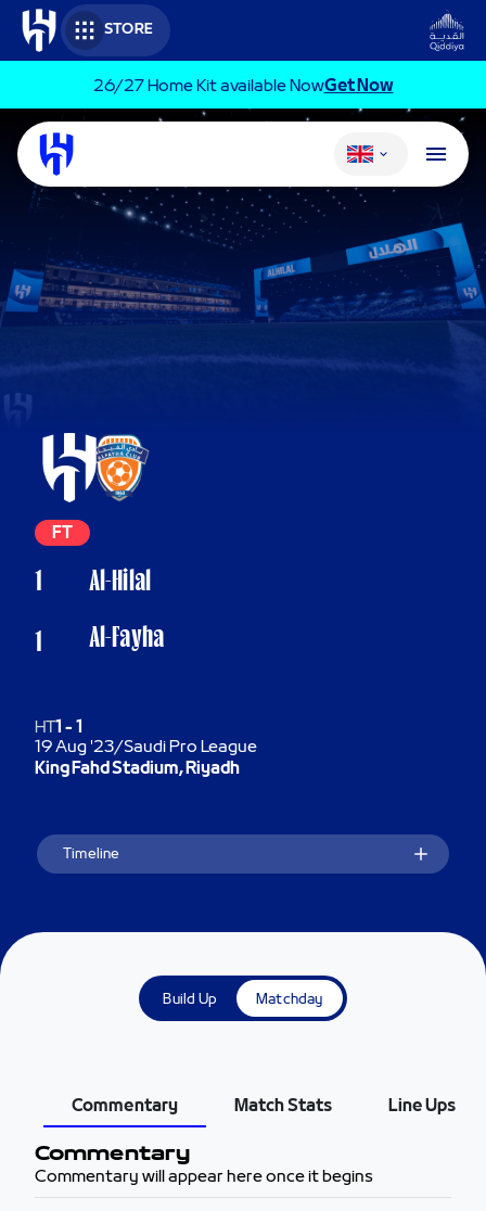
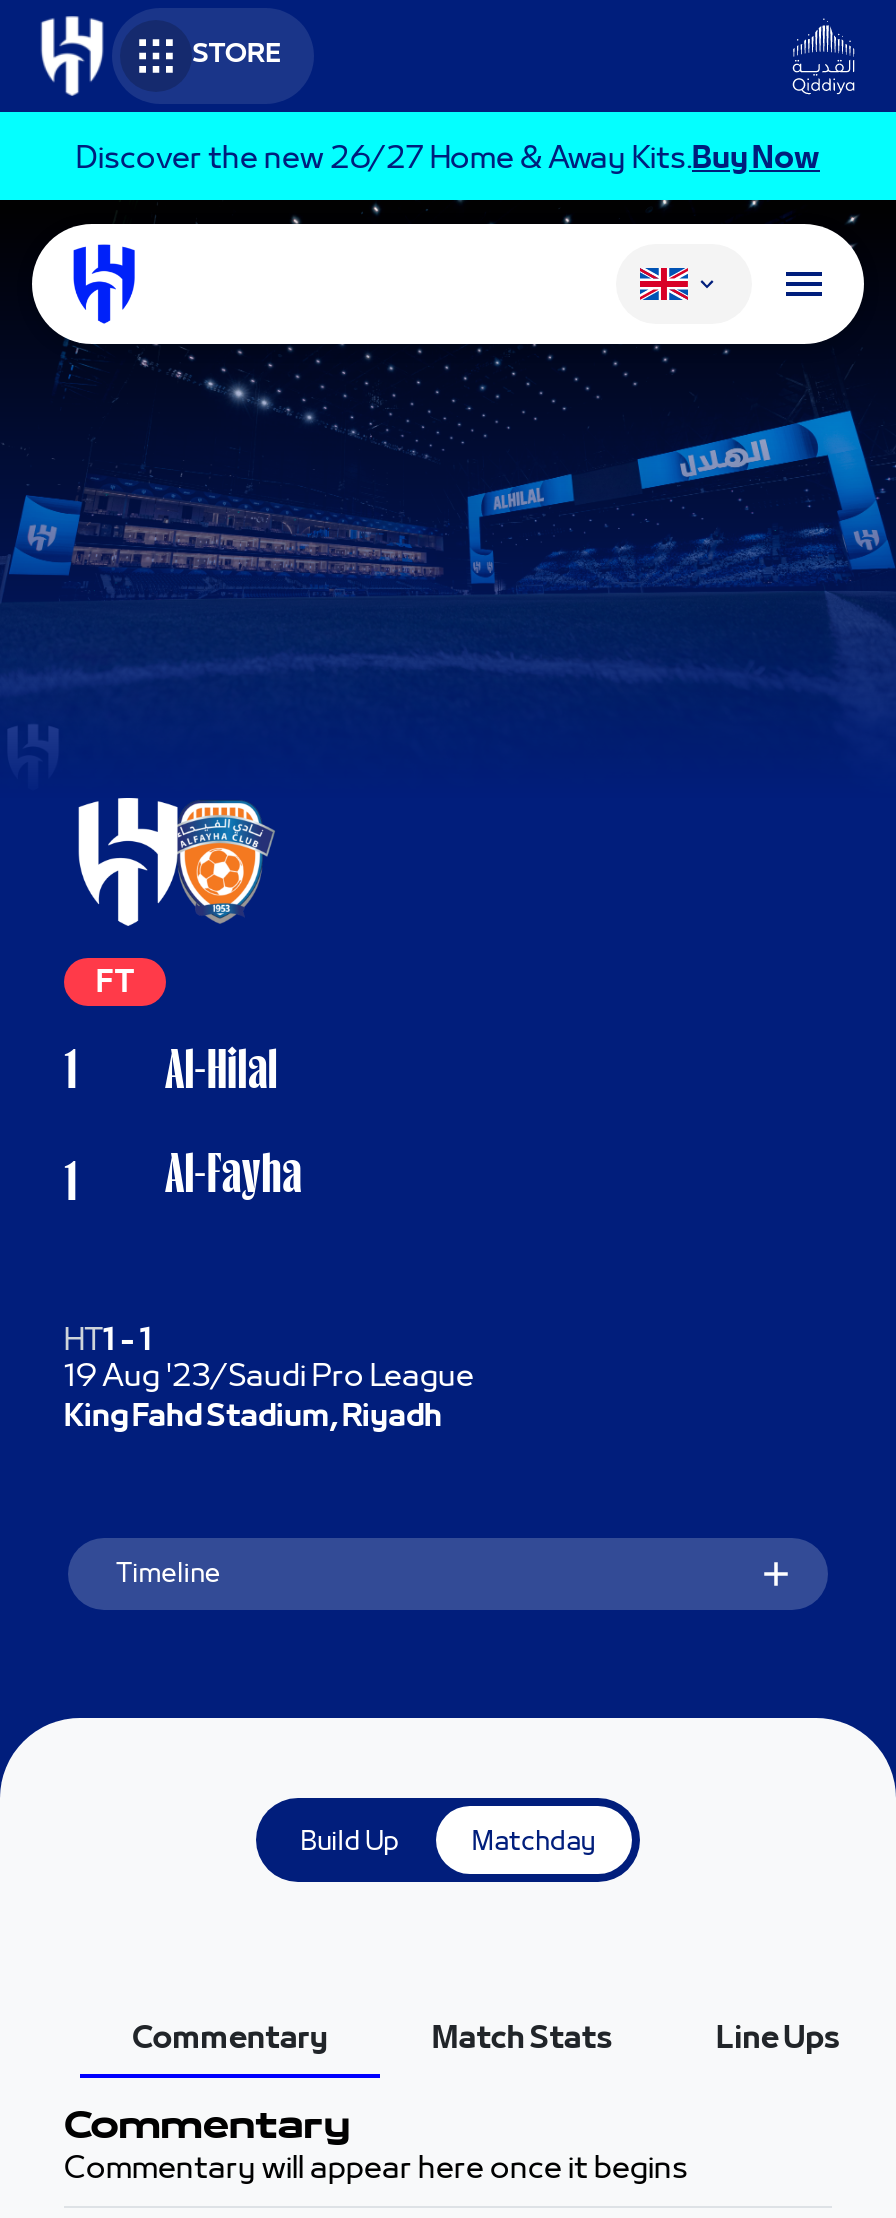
[93,76,393,98] 26/27 Home Kit available NowGet Now -> [76,140,820,180] Discover the new 26/27 Home & Away Kits.Buy Now

